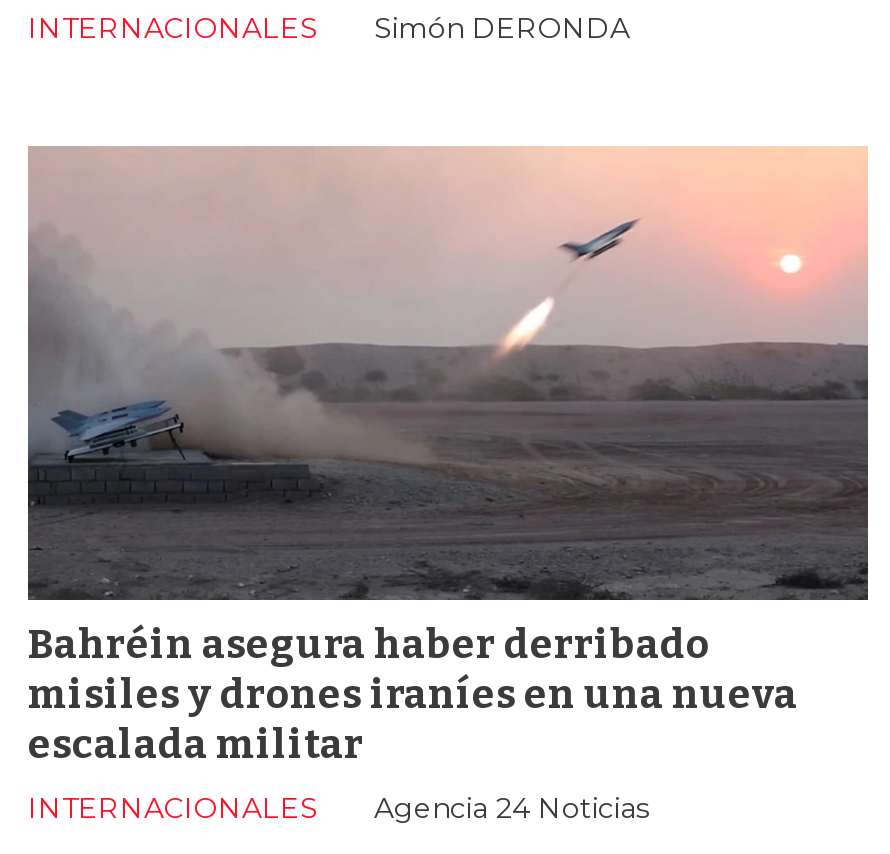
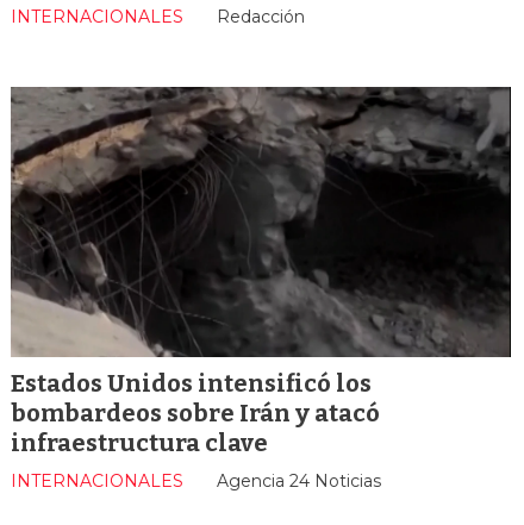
[374,11,630,47] Simón DERONDA -> [217,7,305,28] Redacción
[28,146,870,769] [image] | Bahréin asegura haber derribado | misiles y drones iraníes en una nueva | escalada militar -> [11,86,512,457] [image] | Estados Unidos intensificó los | bombardeos sobre Irán y atacó | infraestructura clave

